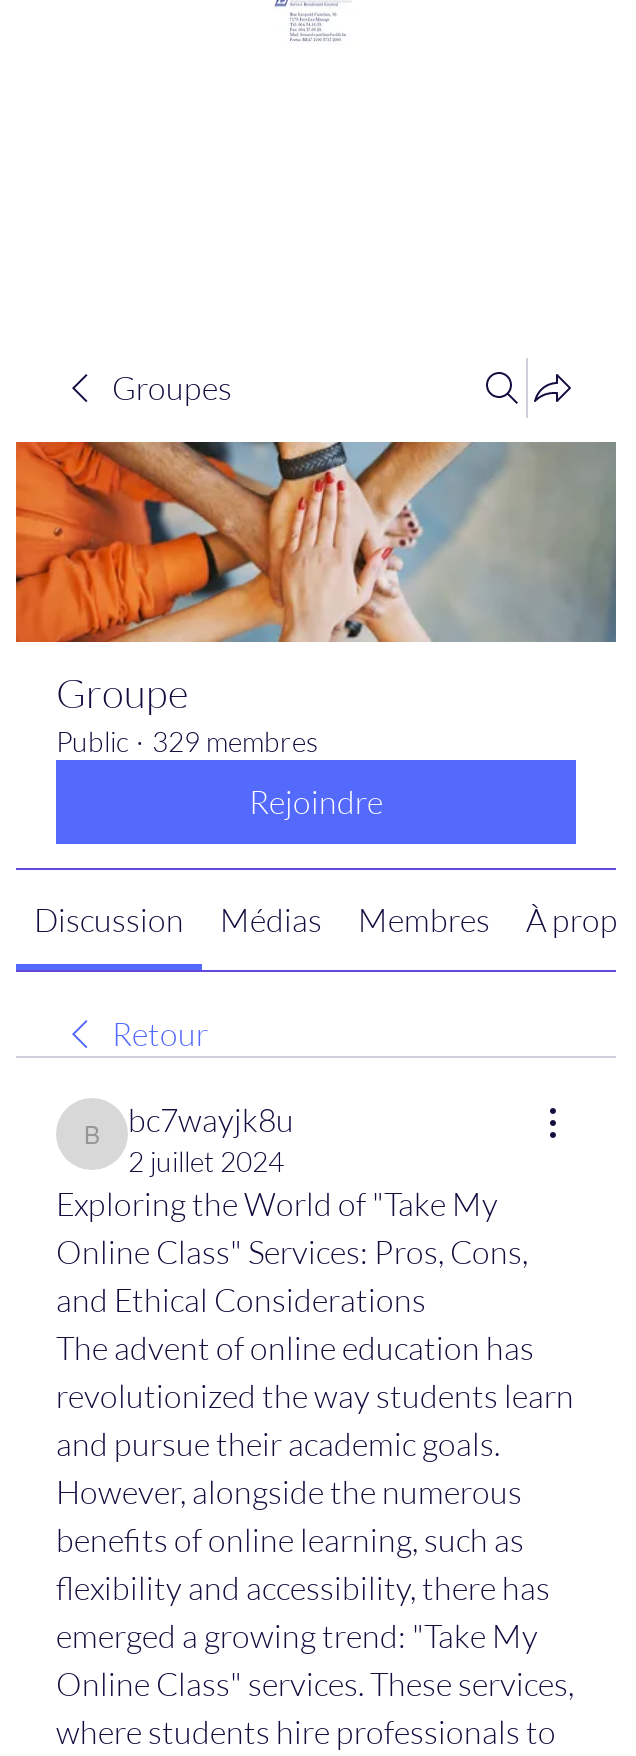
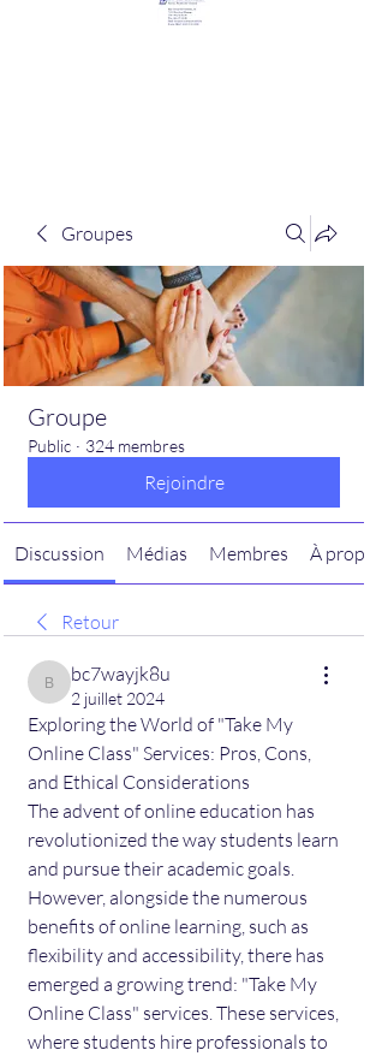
[56,724,318,758] Public · 329 membres -> [28,435,185,456] Public · 324 membres

